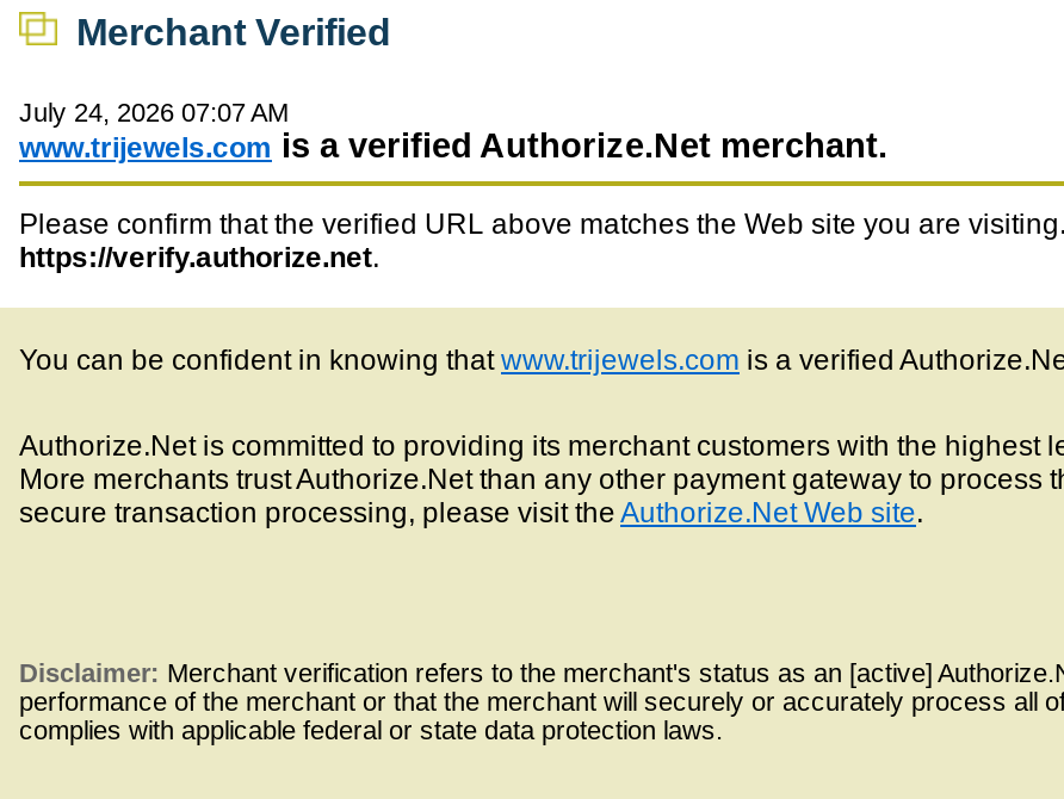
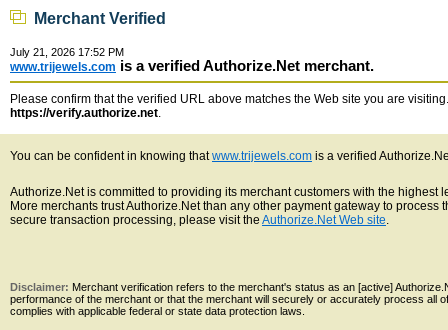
[19,98,289,126] July 24, 2026 07:07 AM -> [10,46,124,58] July 21, 2026 17:52 PM

